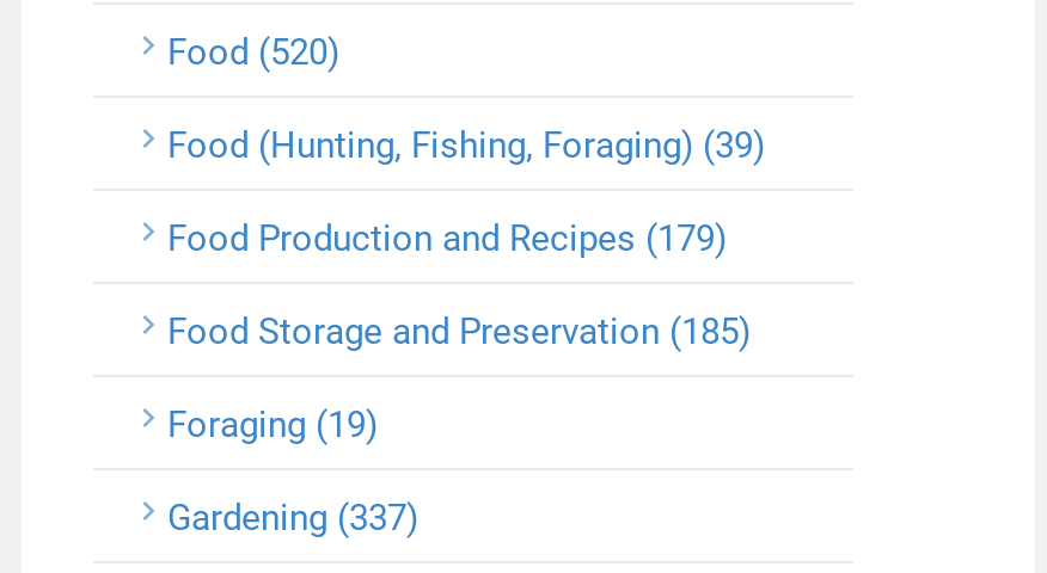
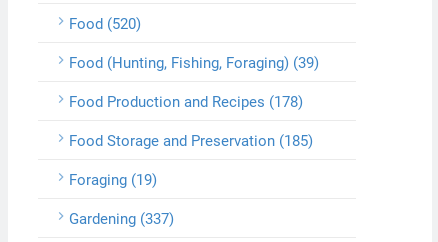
[167,217,727,260] Food Production and Recipes (179) -> [69,93,303,111] Food Production and Recipes (178)

